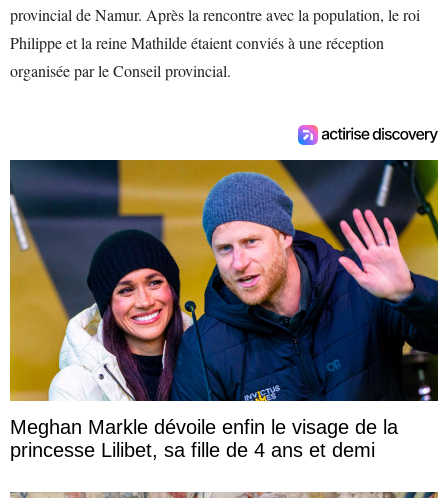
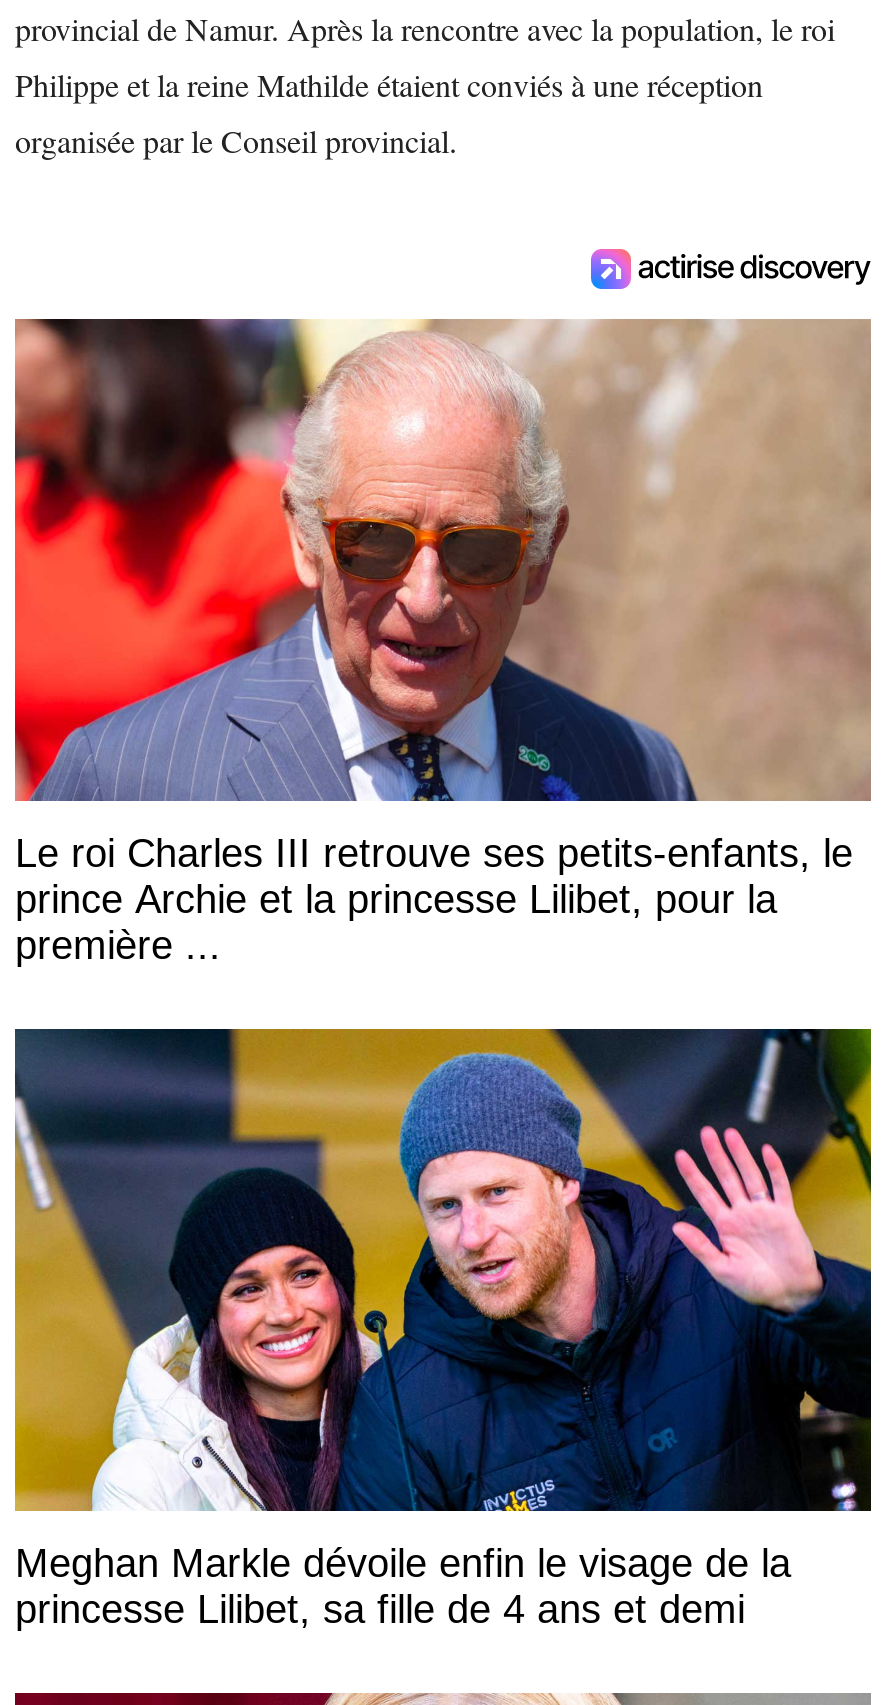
none -> [13,316,873,967] [image] | Le roi Charles III retrouve ses petits-enfants, le | prince Archie et la princesse Lilibet, pour la | première ...

